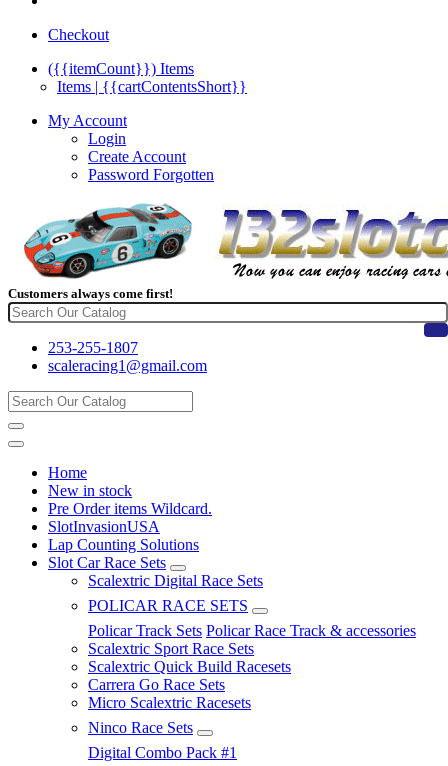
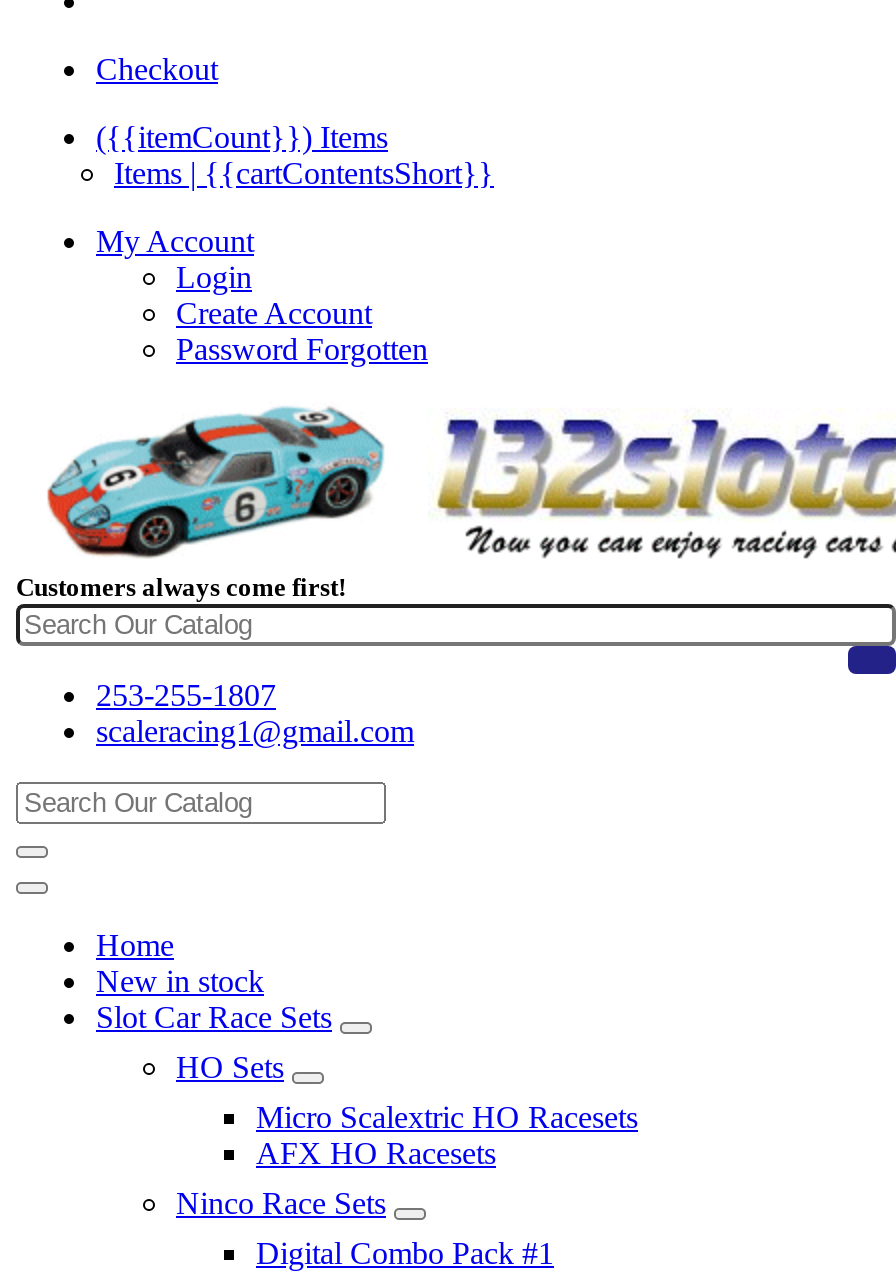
[48,500,212,553] Pre Order items Wildcard. | SlotInvasionUSA | Lap Counting Solutions -> none
[88,572,416,711] Scalextric Digital Race Sets | POLICAR RACE SETS | Policar Track Sets Policar Race Track & accessories | Scalextric Sport Race Sets | Scalextric Quick Build Racesets | Carrera Go Race Sets | Micro Scalextric Racesets -> [176,1050,638,1170] HO Sets | Micro Scalextric HO Racesets | AFX HO Racesets

